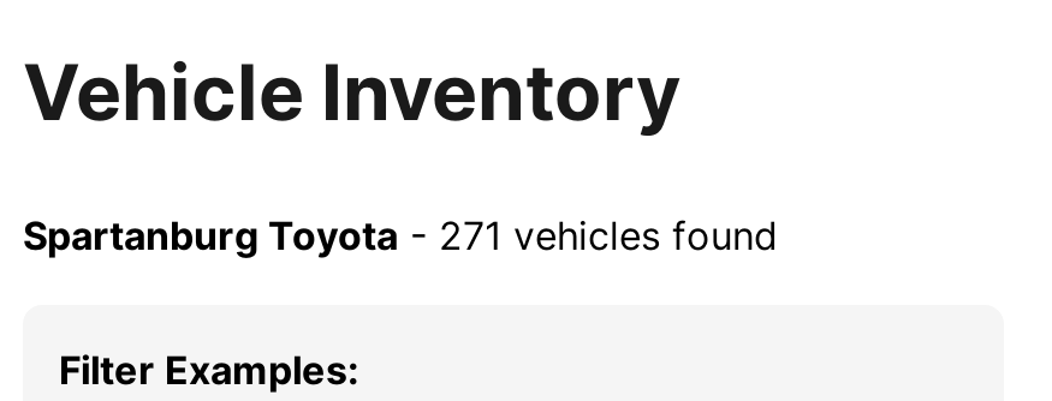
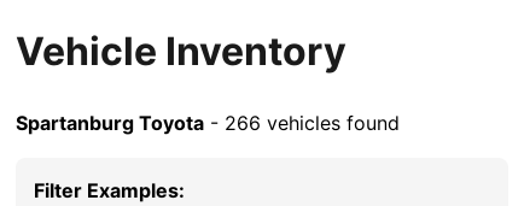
[23,211,778,259] Spartanburg Toyota - 271 vehicles found -> [16,111,400,135] Spartanburg Toyota - 266 vehicles found

